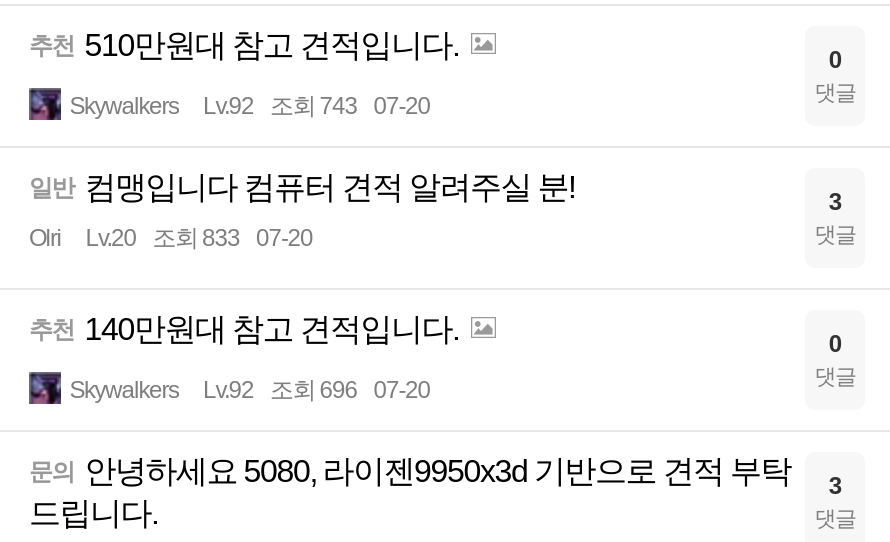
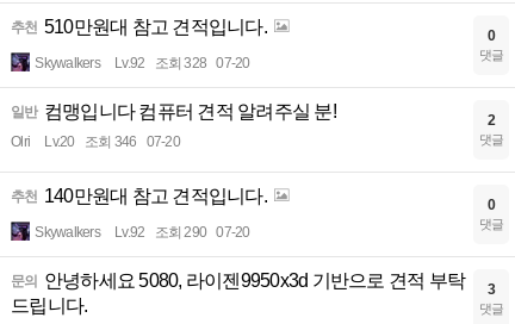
[69,92,430,120] Skywalkers Lv.92 조회 743 07-20 -> [35,55,250,71] Skywalkers Lv.92 조회 328 07-20
[829,188,841,216] 3 -> [487,112,495,129] 2
[29,224,313,252] Olri Lv.20 조회 833 07-20 -> [11,133,180,150] Olri Lv.20 조회 346 07-20
[69,376,430,404] Skywalkers Lv.92 조회 696 07-20 -> [35,224,250,241] Skywalkers Lv.92 조회 290 07-20

